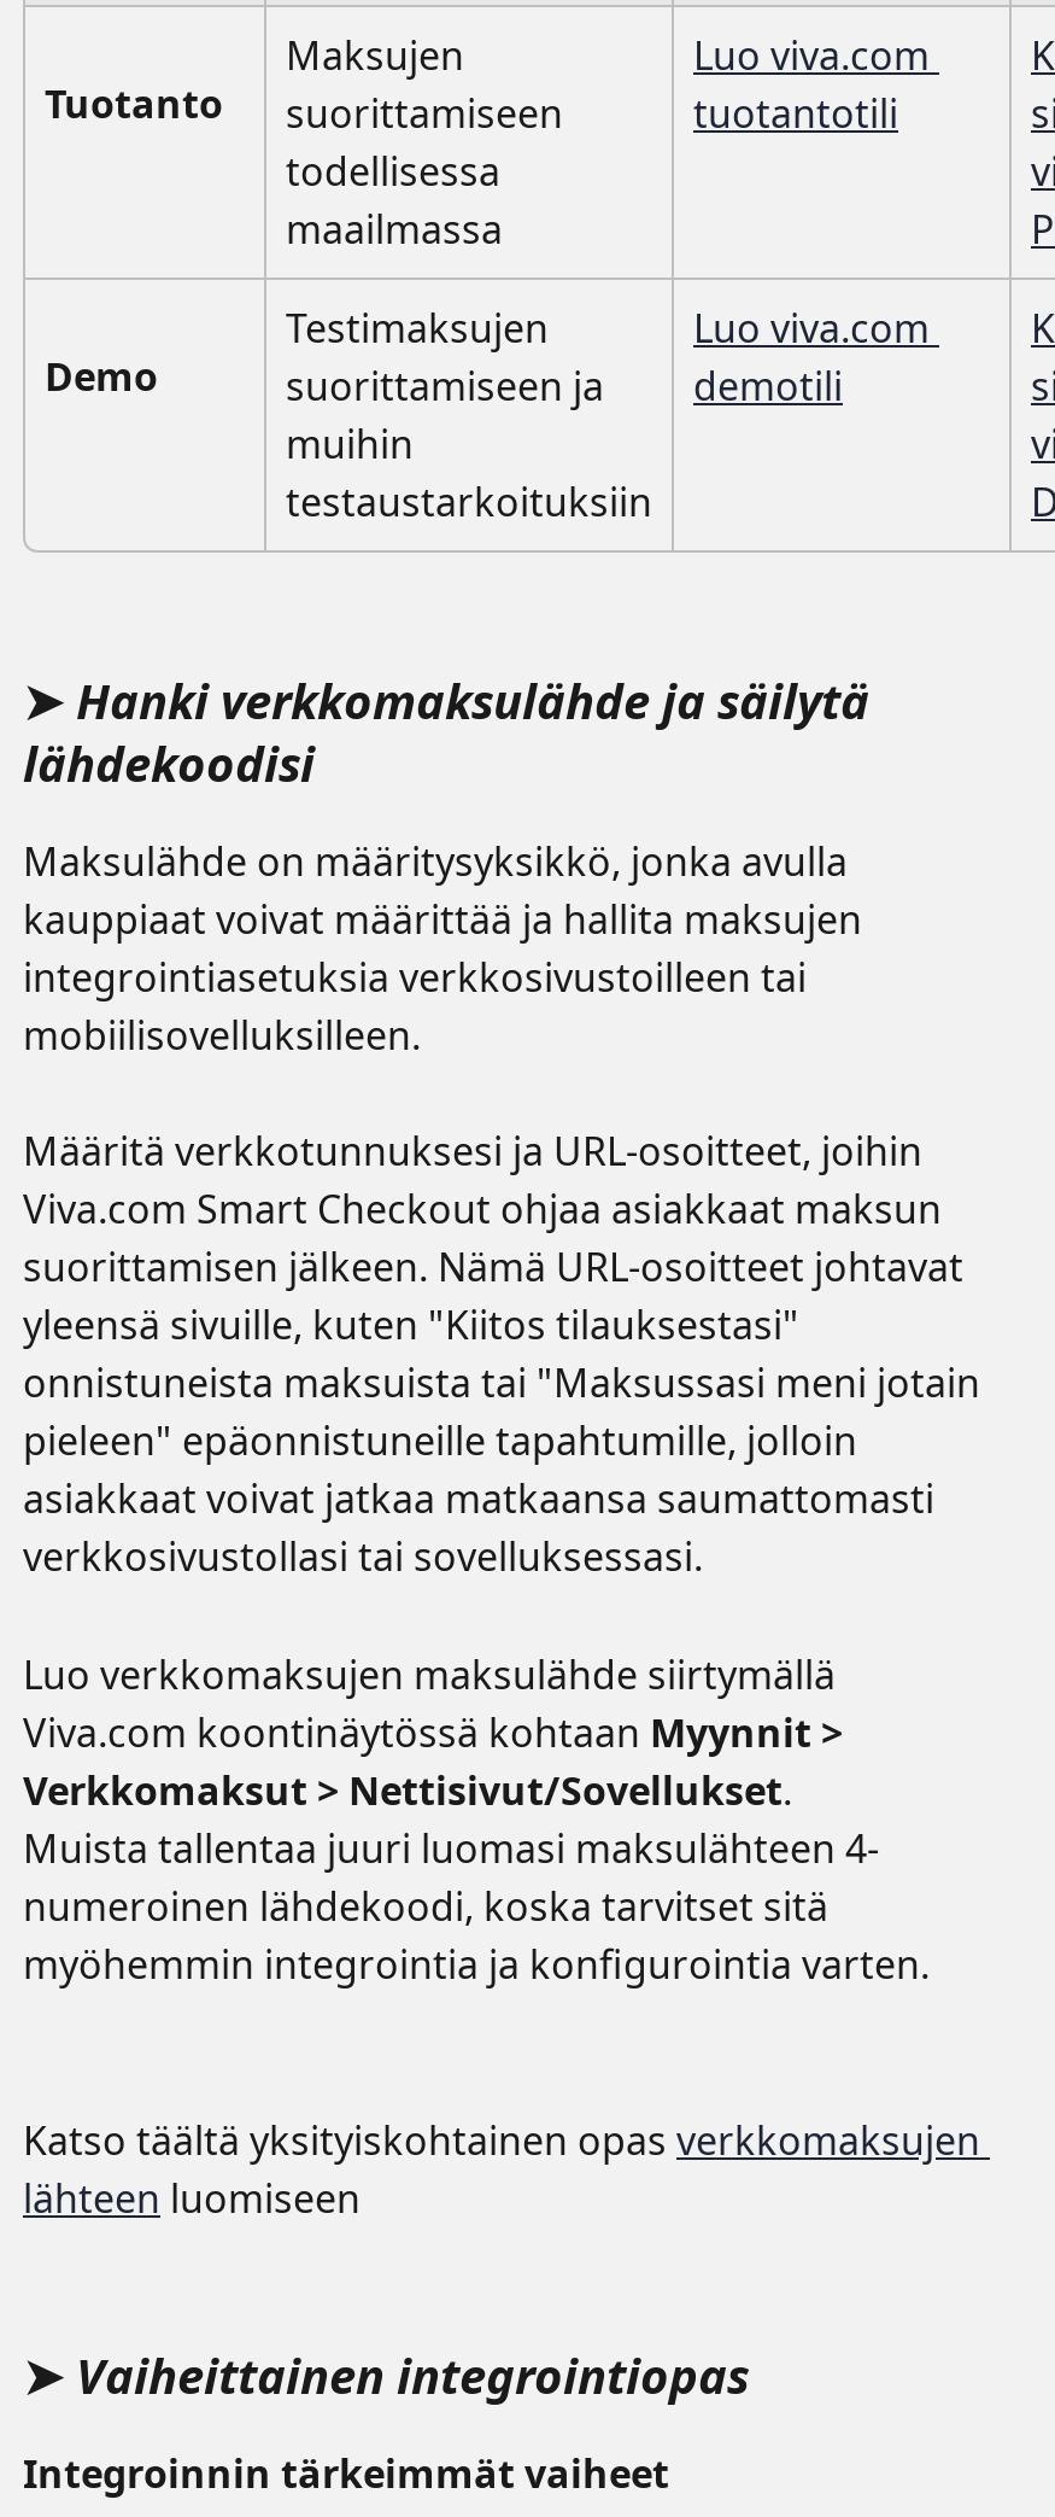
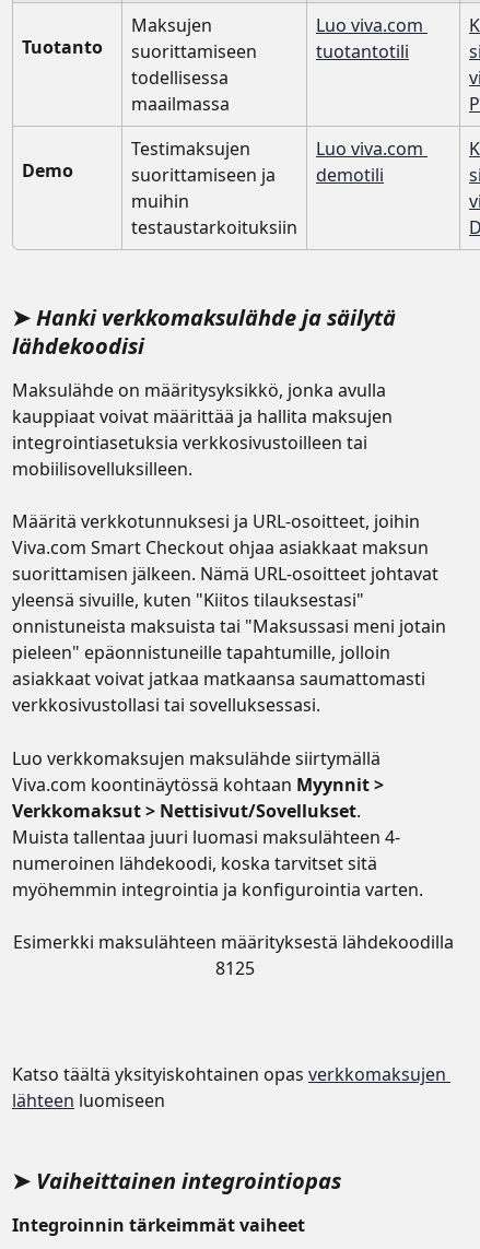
none -> [13,930,458,981] Esimerkki maksulähteen määrityksestä lähdekoodilla | 8125

